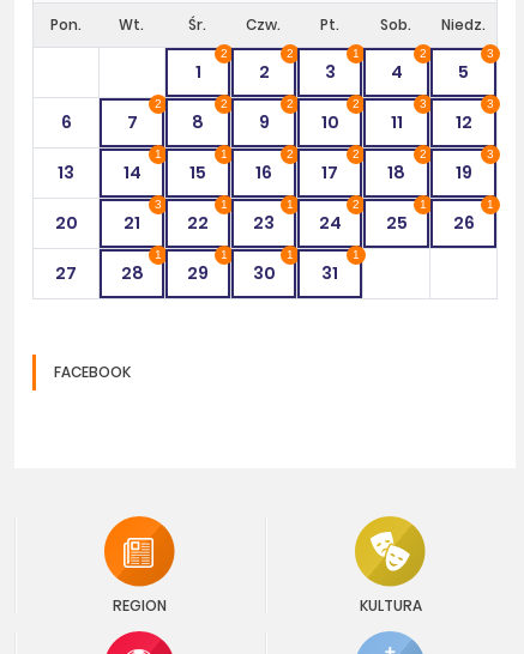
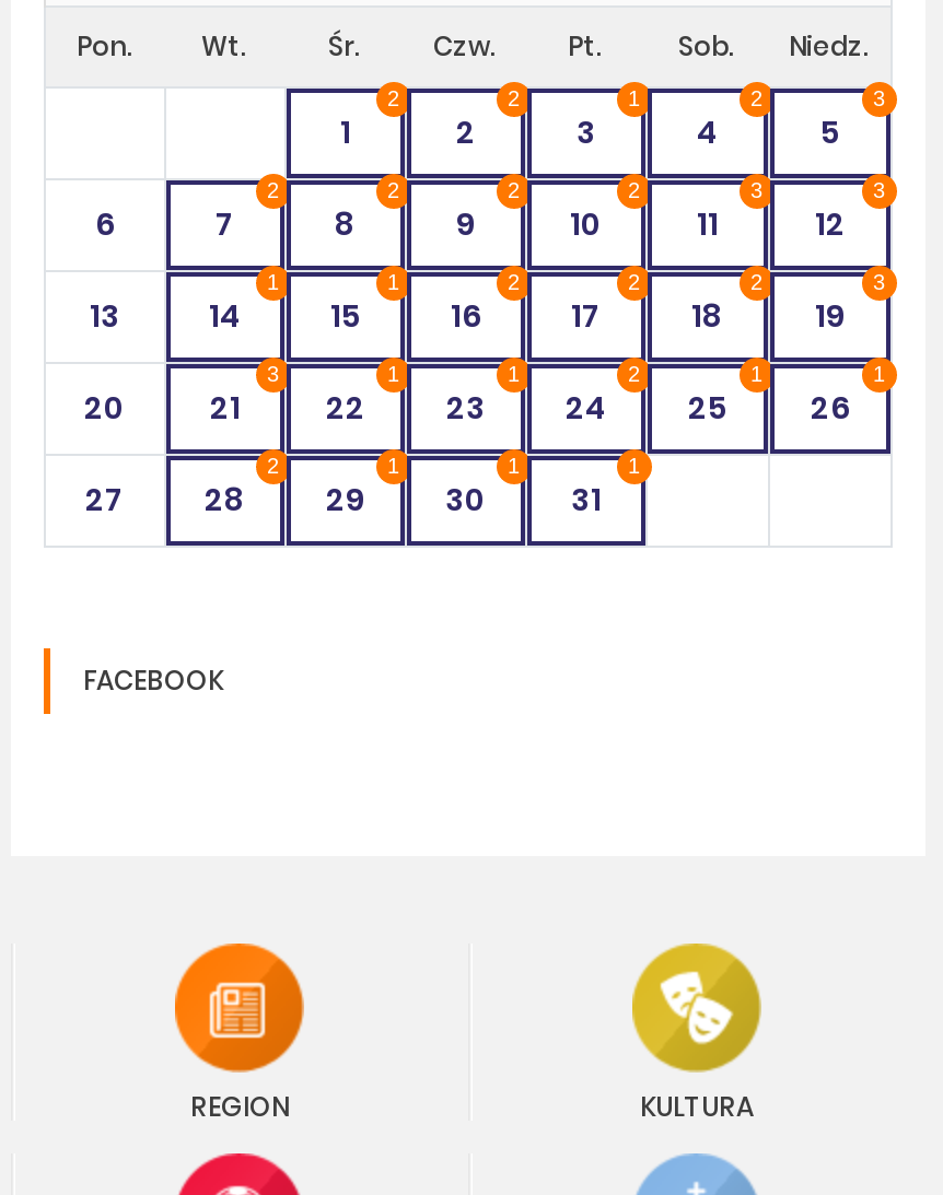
[155,249,162,262] 1 -> [267,455,280,479] 2

